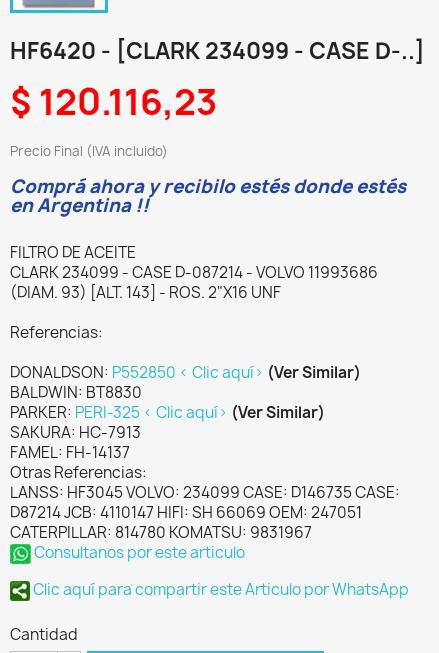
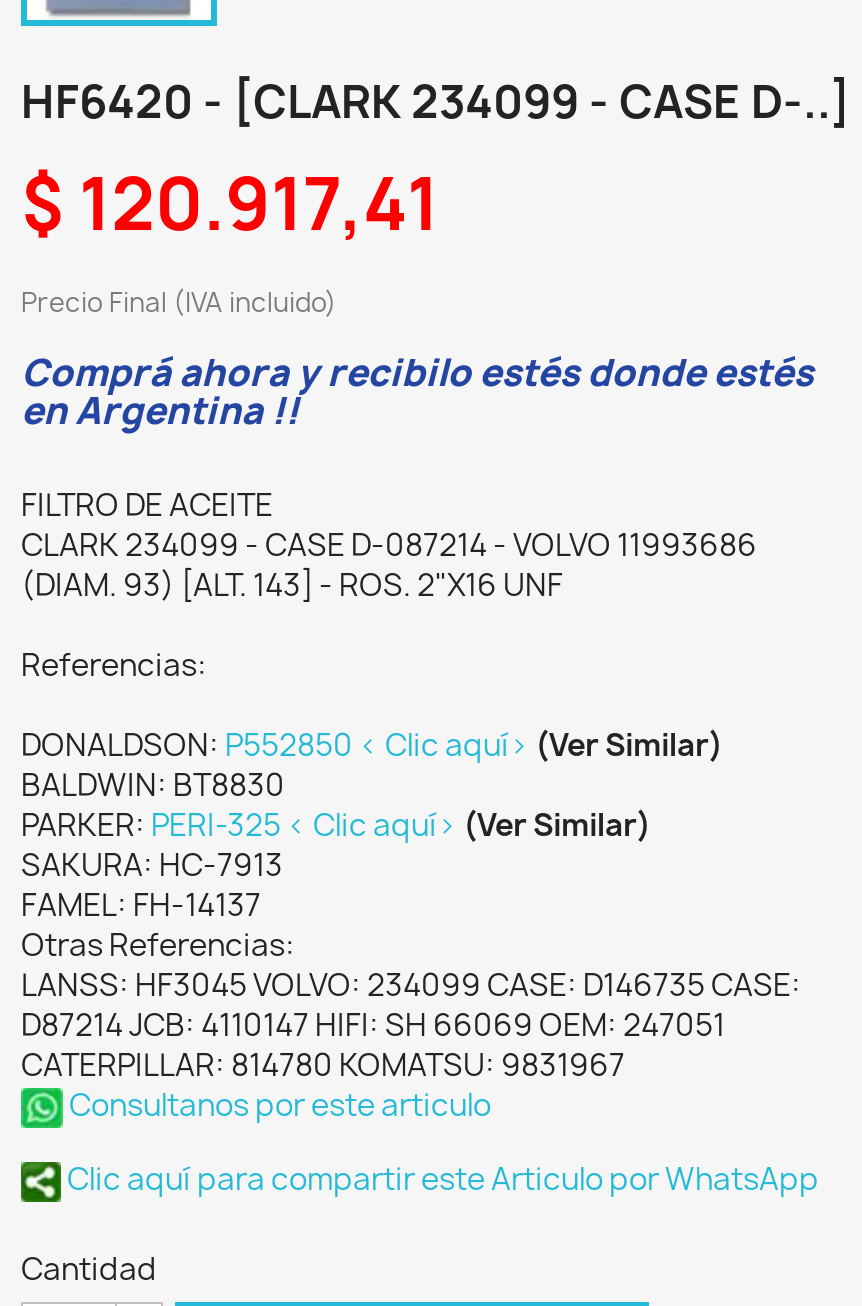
[10,78,217,126] $ 120.116,23 -> [21,156,439,252] $ 120.917,41

